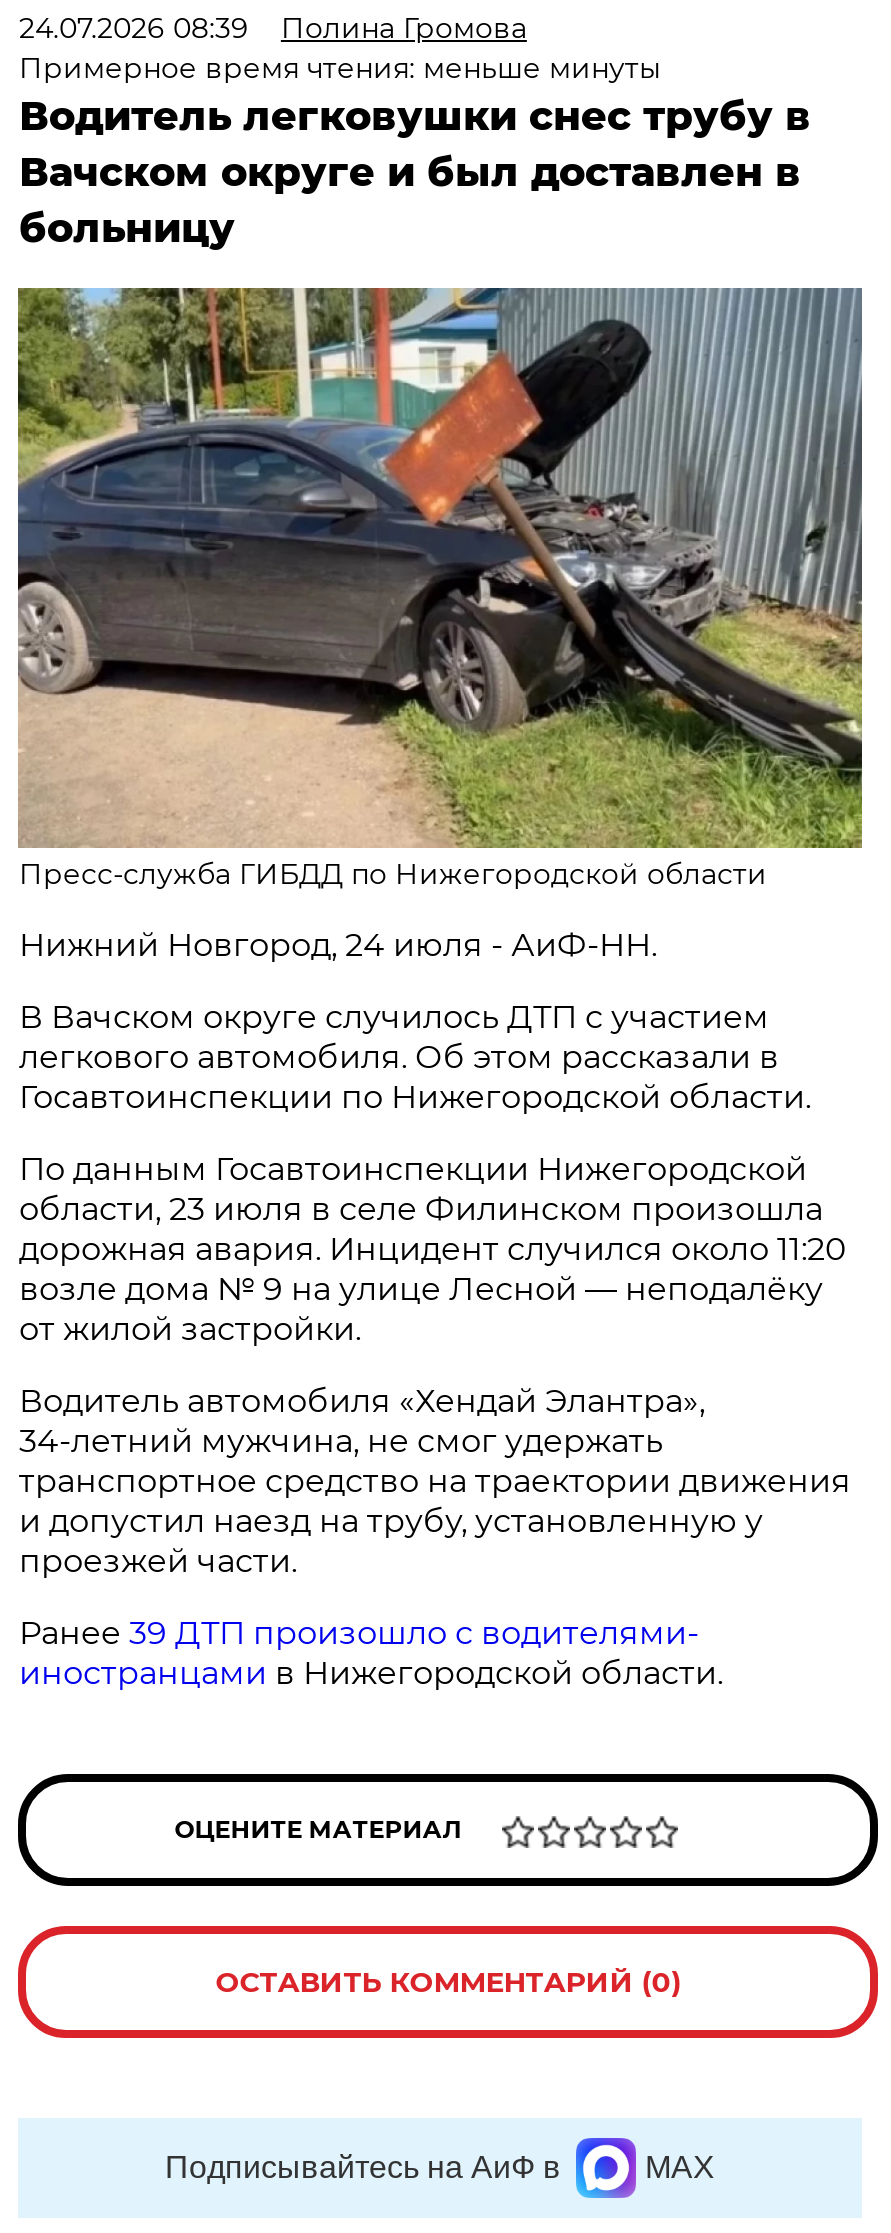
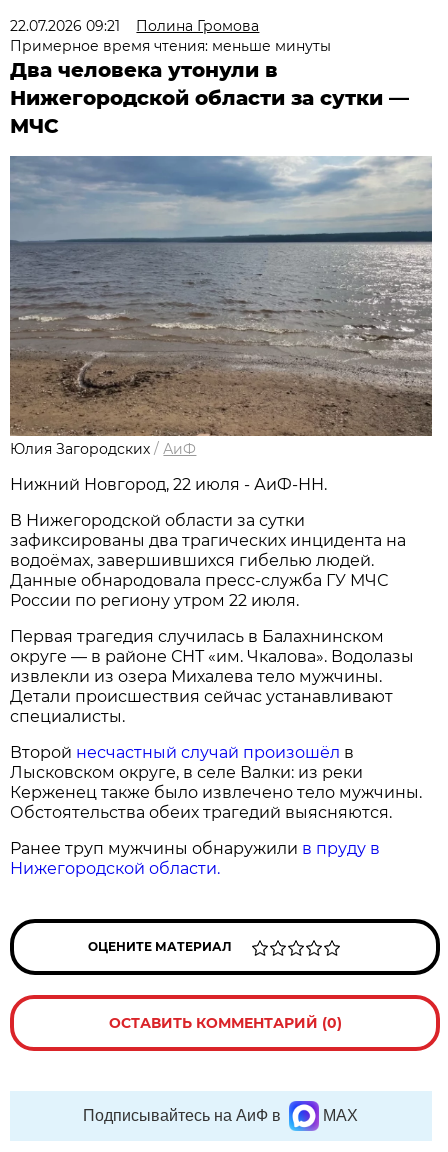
[19,10,527,46] 24.07.2026 08:39 Полина Громова -> [10,17,259,35] 22.07.2026 09:21 Полина Громова
[19,92,811,252] Водитель легковушки снес трубу в | Вачском округе и был доставлен в | больницу -> [10,58,409,138] Два человека утонули в | Нижегородской области за сутки — | МЧС
[16,286,862,892] [image] | Пресс-служба ГИБДД по Нижегородской области -> [9,155,432,458] [image] | Юлия Загородских / АиФ
[19,926,657,964] Нижний Новгород, 24 июля - АиФ-НН. -> [10,475,327,494] Нижний Новгород, 22 июля - АиФ-НН.
[19,998,811,1116] В Вачском округе случилось ДТП с участием | легкового автомобиля. Об этом рассказали в | Госавтоинспекции по Нижегородской области. -> [10,511,406,610] В Нижегородской области за сутки | зафиксированы два трагических инцидента на | водоёмах, завершившихся гибелью людей. | Данные обнародовала пресс‑служба ГУ МЧС | России по региону утром 22 июля.
[19,1150,847,1348] По данным Госавтоинспекции Нижегородской | области, 23 июля в селе Филинском произошла | дорожная авария. Инцидент случился около 11:20 | возле дома № 9 на улице Лесной — неподалёку | от жилой застройки. -> [10,627,414,726] Первая трагедия случилась в Балахнинском | округе — в районе СНТ «им. Чкалова». Водолазы | извлекли из озера Михалева тело мужчины. | Детали происшествия сейчас устанавливают | специалисты.
[19,1382,851,1580] Водитель автомобиля «Хендай Элантра», | 34‑летний мужчина, не смог удержать | транспортное средство на траектории движения | и допустил наезд на трубу, установленную у | проезжей части. -> [10,743,422,822] Второй несчастный случай произошёл в | Лысковском округе, в селе Валки: из реки | Керженец также было извлечено тело мужчины. | Обстоятельства обеих трагедий выясняются.
[19,1614,723,1692] Ранее 39 ДТП произошло с водителями- | иностранцами в Нижегородской области. -> [10,839,380,878] Ранее труп мужчины обнаружили в пруду в | Нижегородской области.

